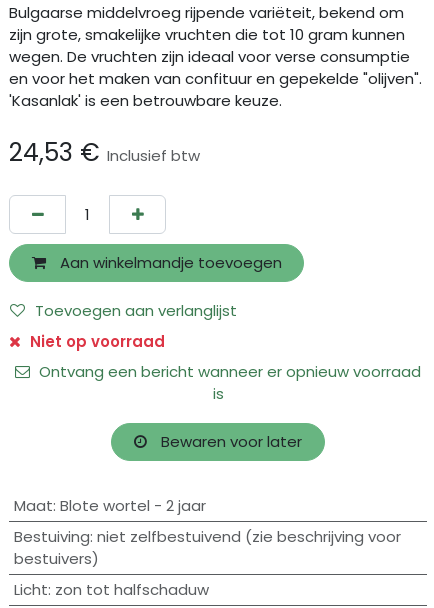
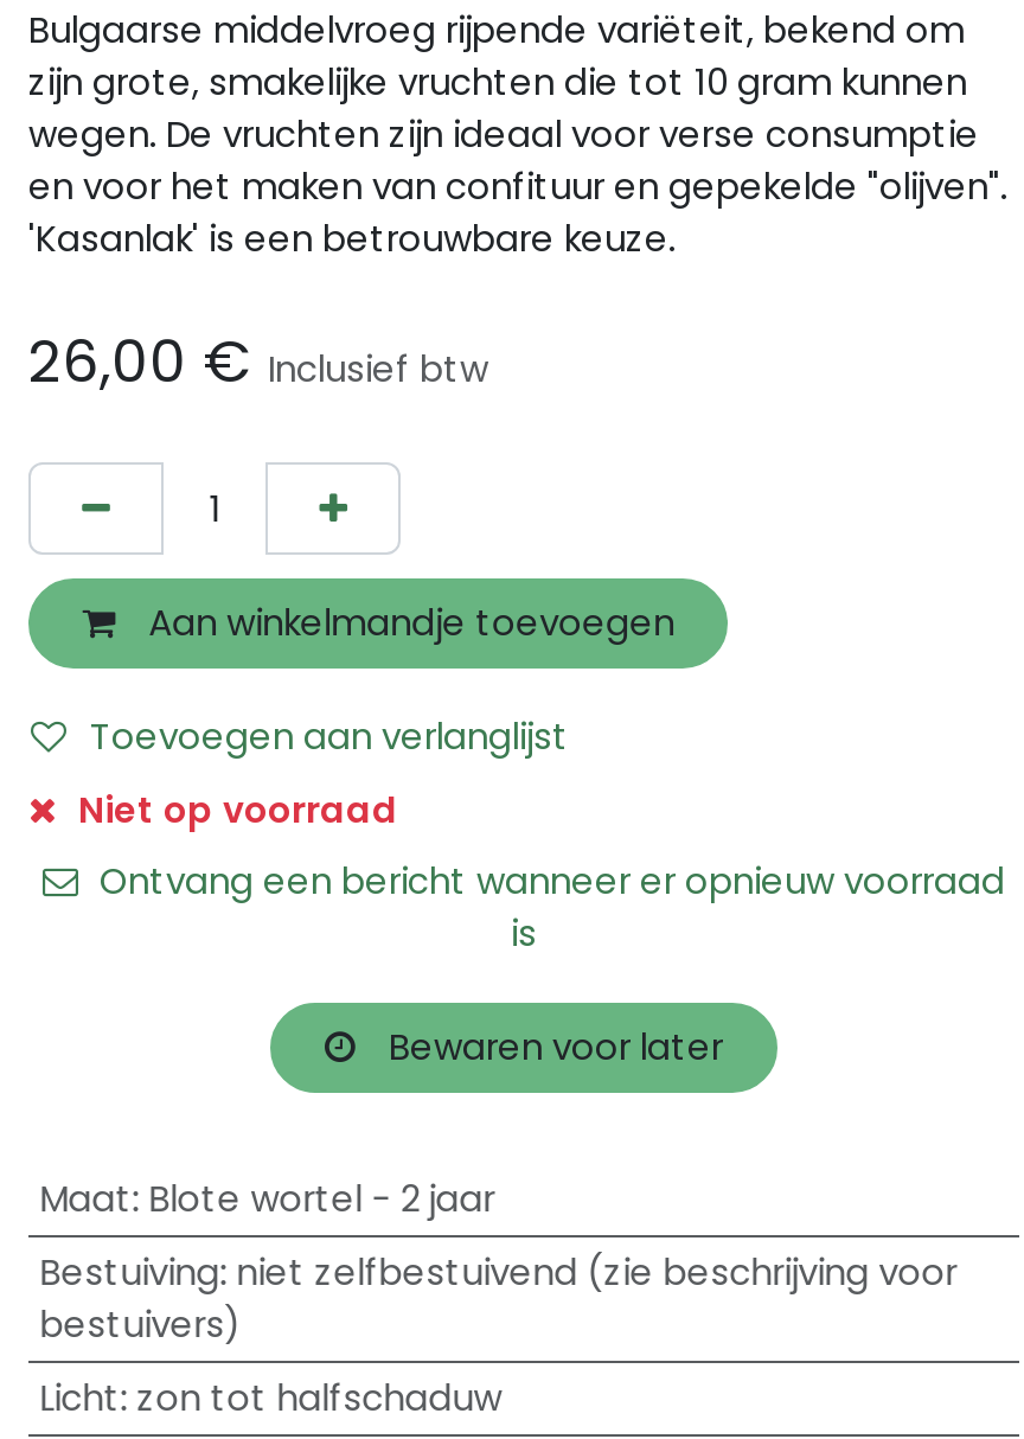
[9,135,200,170] 24,53 € Inclusief btw -> [28,321,488,404] 26,00 € Inclusief btw

